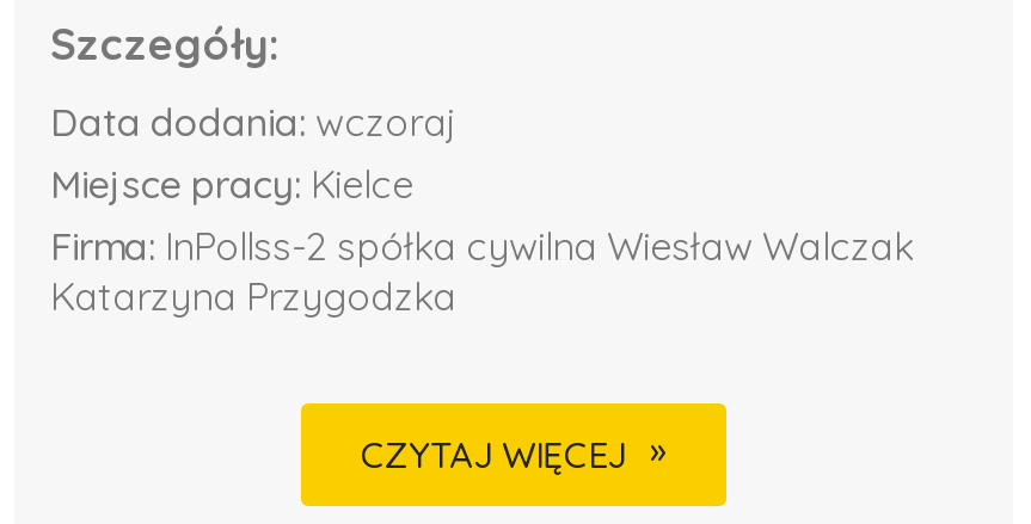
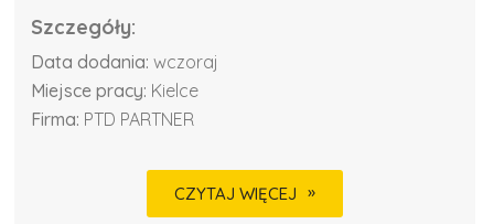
[50,221,913,319] Firma: InPollss-2 spółka cywilna Wiesław Walczak | Katarzyna Przygodzka -> [31,108,194,130] Firma: PTD PARTNER

